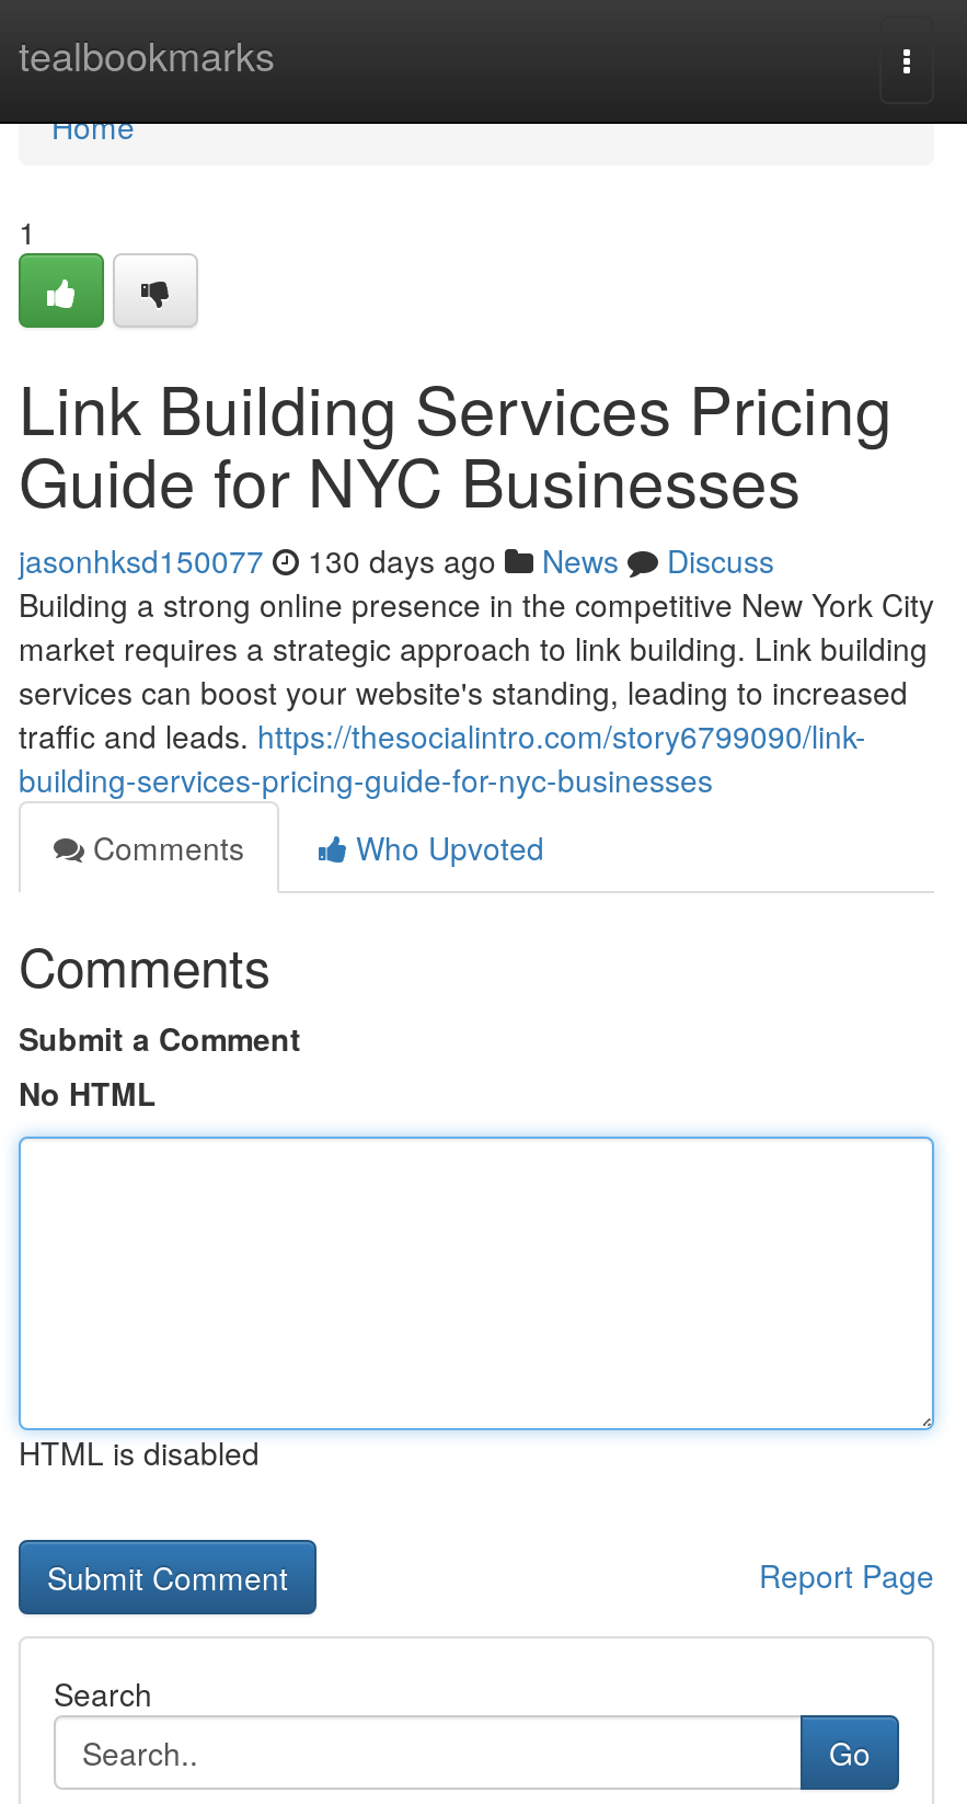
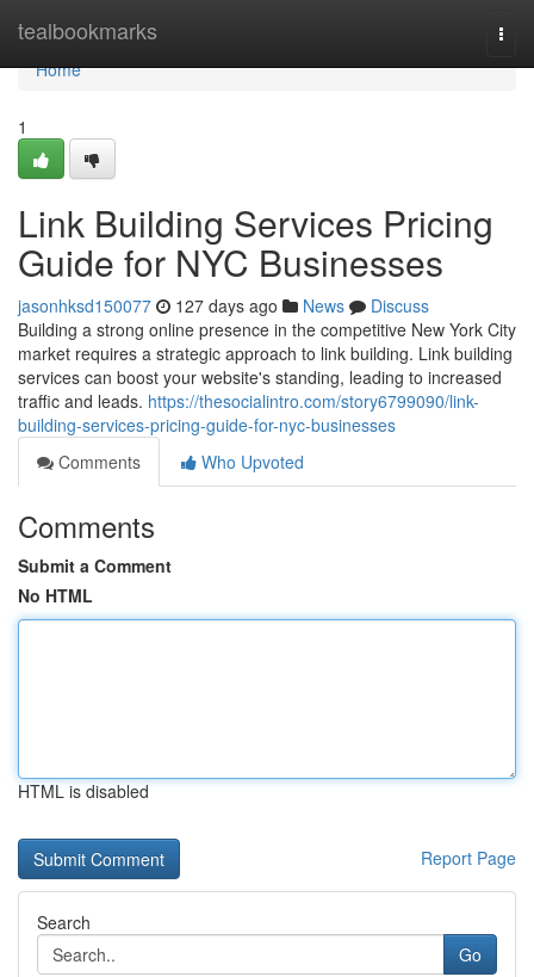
[19,538,774,582] jasonhksd150077 130 days ago News Discuss -> [18,293,429,317] jasonhksd150077 127 days ago News Discuss

